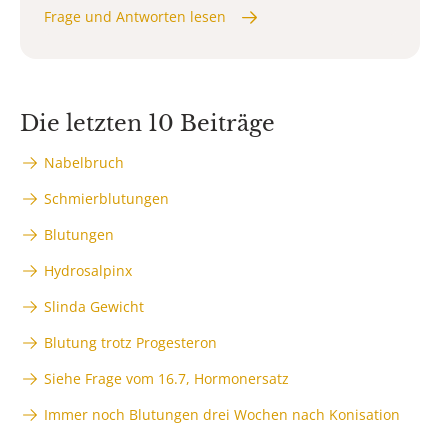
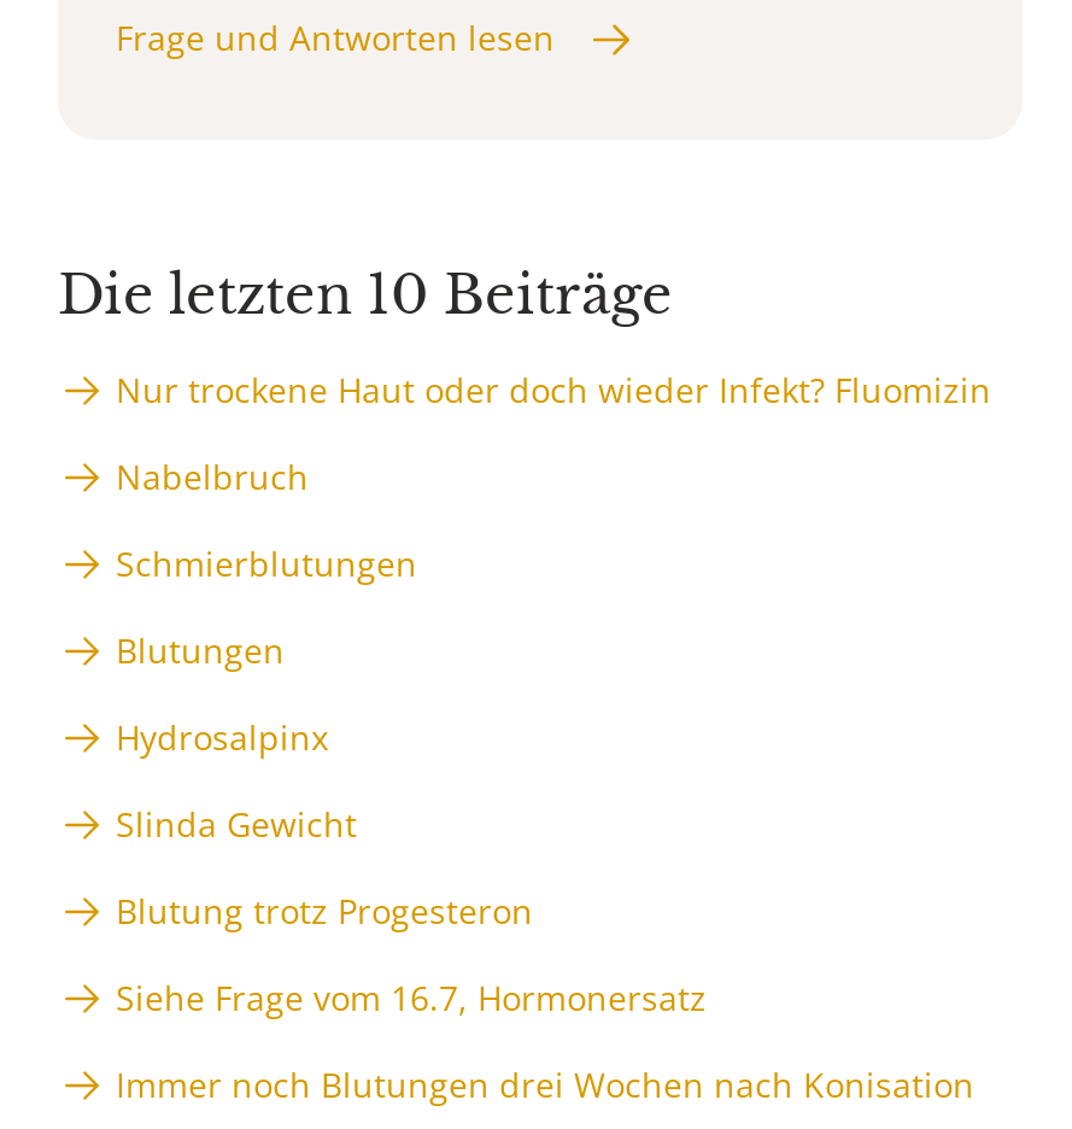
none -> [116,367,991,413] Nur trockene Haut oder doch wieder Infekt? Fluomizin

